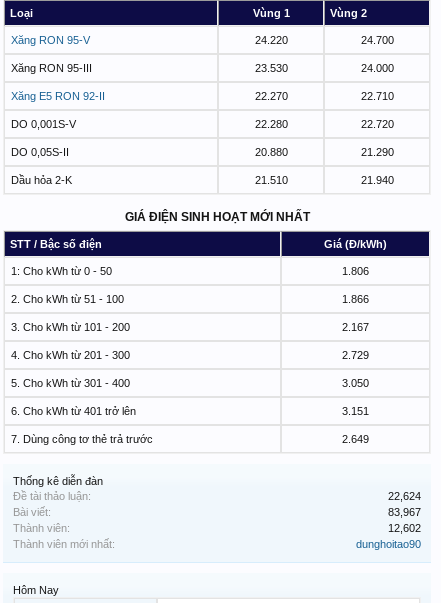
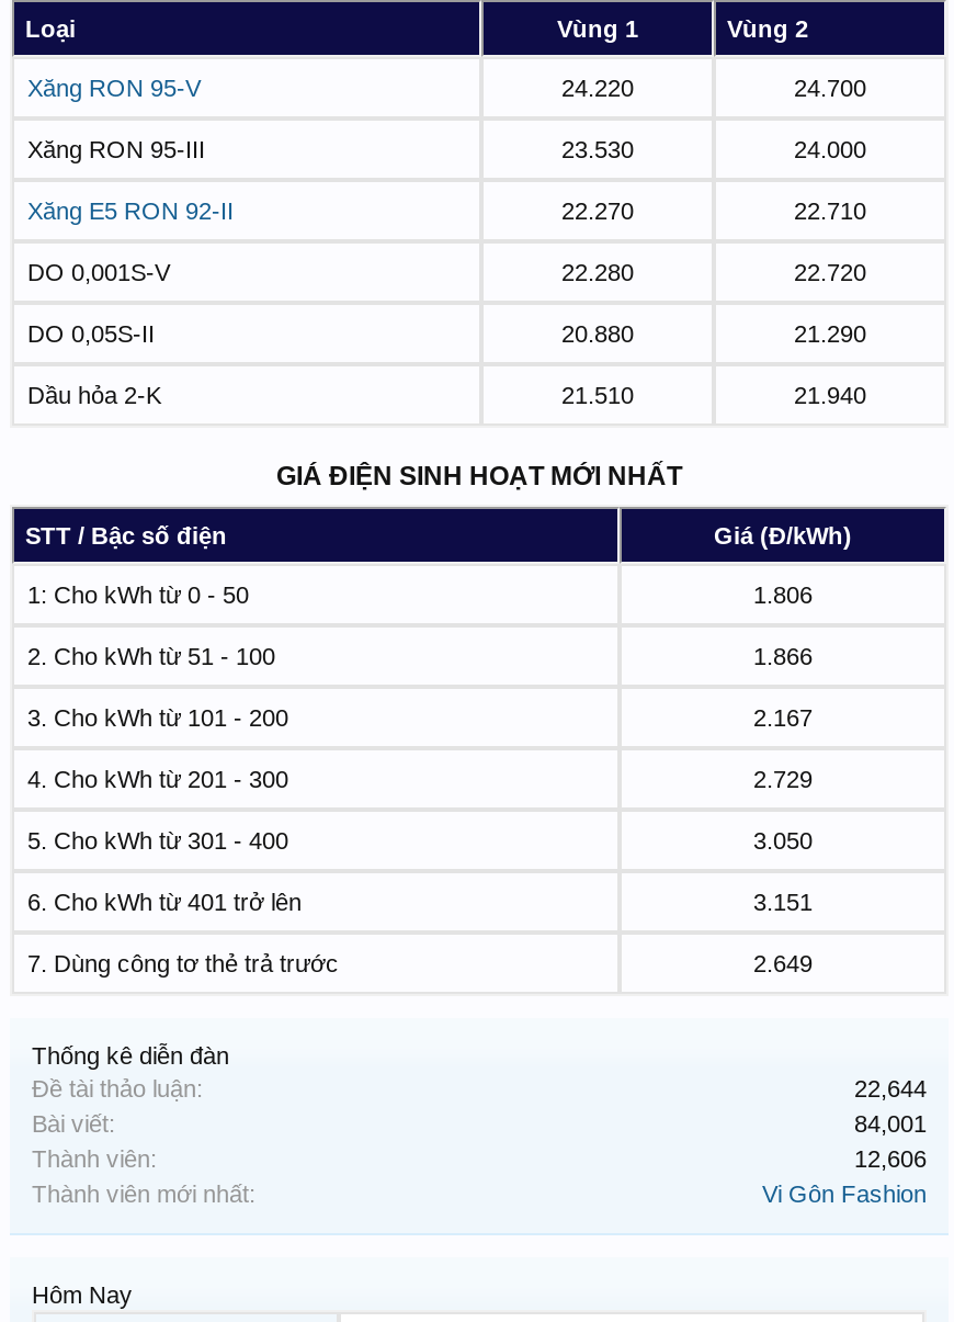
[388,490,421,502] 22,624 -> [854,1076,927,1102] 22,644
[388,506,421,518] 83,967 -> [854,1111,927,1137] 84,001
[388,522,421,534] 12,602 -> [854,1146,927,1172] 12,606
[356,538,421,550] dunghoitao90 -> [762,1181,927,1207] Vi Gôn Fashion

